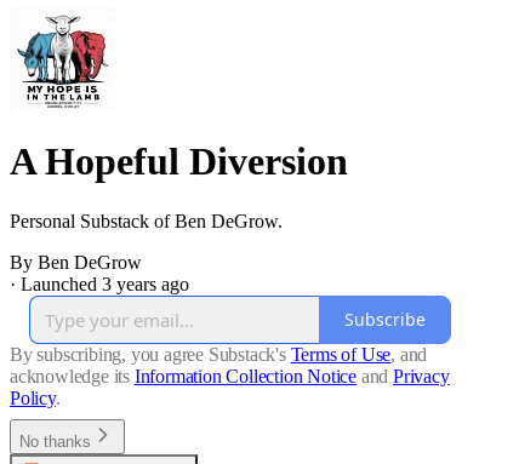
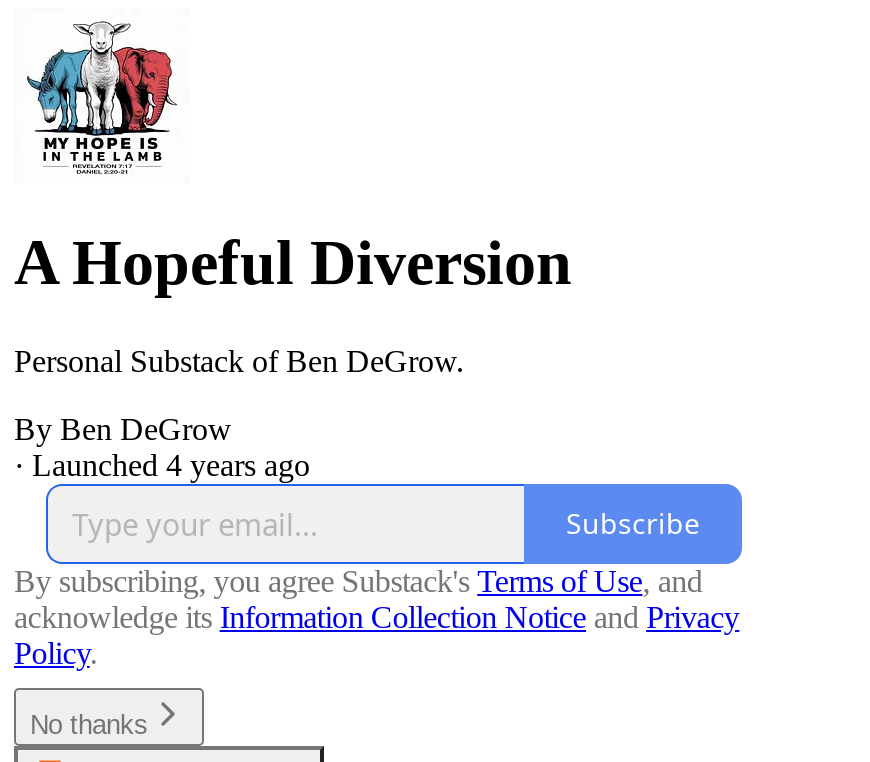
[10,274,189,294] · Launched 3 years ago -> [14,448,310,482] · Launched 4 years ago

